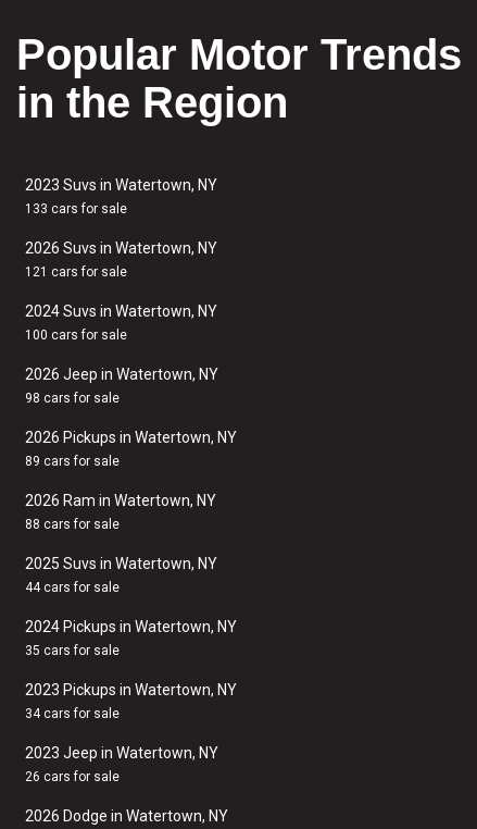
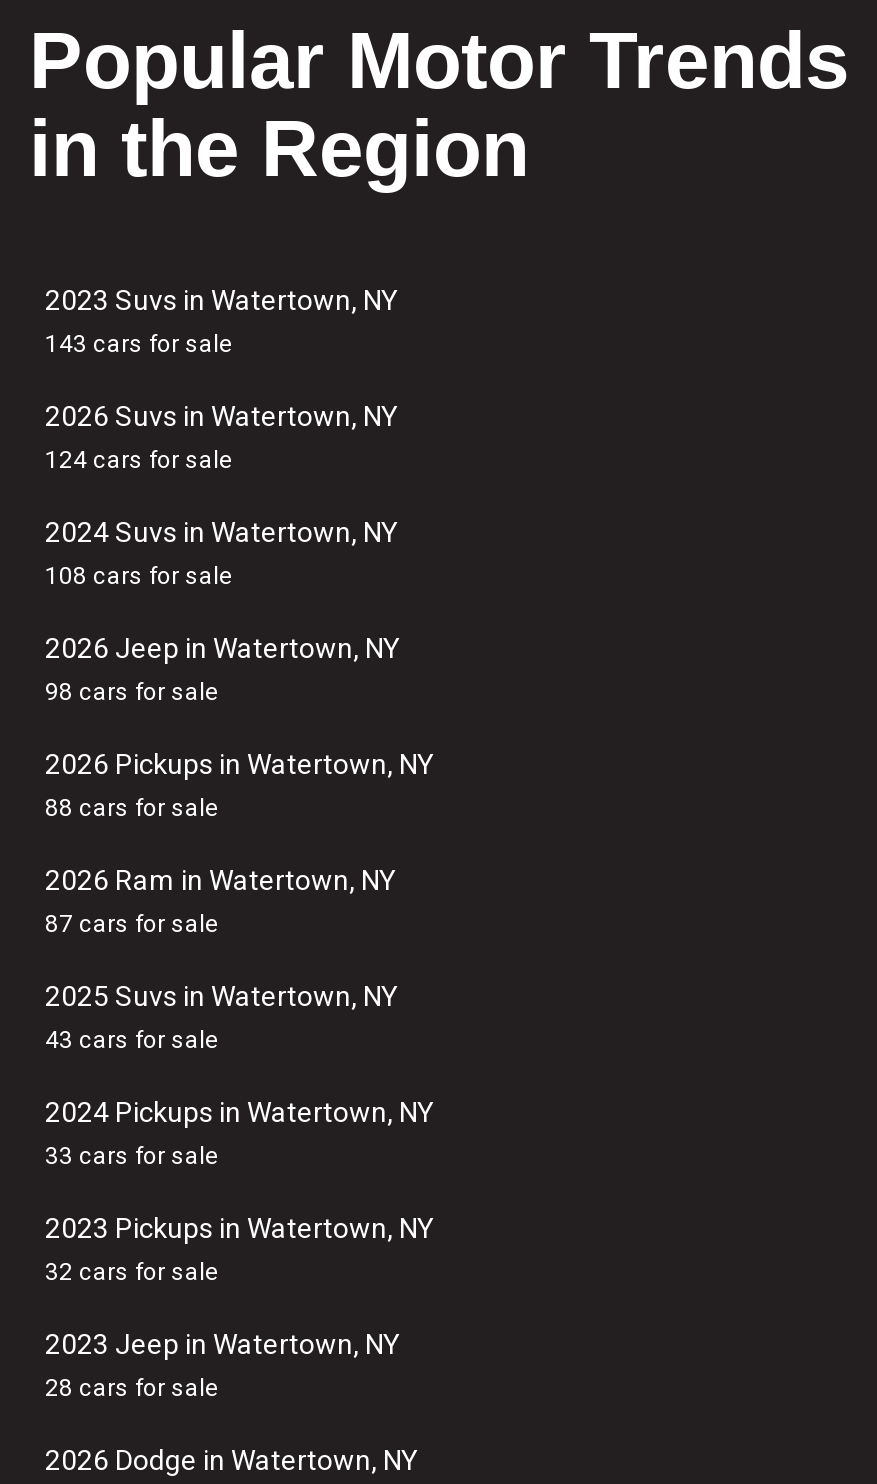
[25,201,127,216] 133 cars for sale -> [45,330,233,358] 143 cars for sale
[25,264,127,280] 121 cars for sale -> [45,446,233,474] 124 cars for sale
[25,327,127,343] 100 cars for sale -> [45,562,233,590] 108 cars for sale
[25,454,120,469] 89 cars for sale -> [45,794,219,822] 88 cars for sale
[25,517,120,532] 88 cars for sale -> [45,910,219,938] 87 cars for sale
[25,580,120,595] 44 cars for sale -> [45,1026,219,1054] 43 cars for sale
[25,643,120,658] 35 cars for sale -> [45,1142,219,1170] 33 cars for sale
[25,706,120,721] 34 cars for sale -> [45,1258,219,1286] 32 cars for sale
[25,769,120,784] 26 cars for sale -> [45,1374,219,1402] 28 cars for sale

